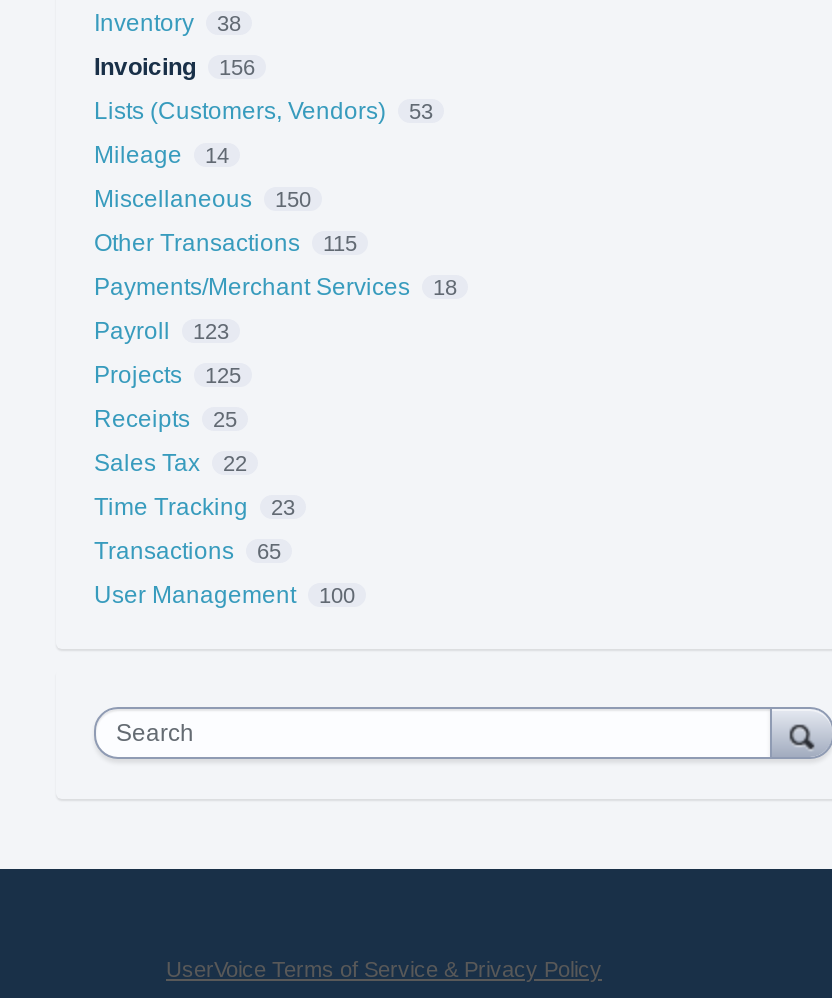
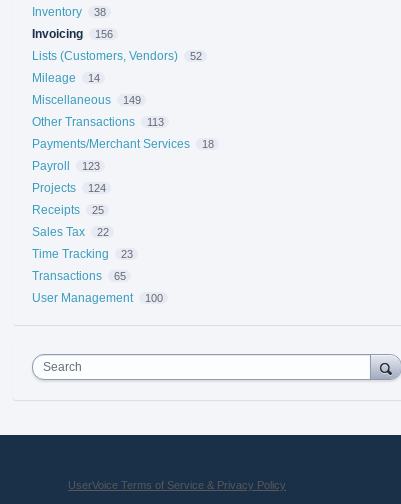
[94,97,433,125] Lists (Customers, Vendors) 53 -> [32,49,201,63] Lists (Customers, Vendors) 52
[94,185,311,213] Miscellaneous 150 -> [32,93,140,107] Miscellaneous 149
[94,229,357,257] Other Transactions 115 -> [32,115,163,129] Other Transactions 113
[94,361,241,389] Projects 125 -> [32,181,105,195] Projects 124

